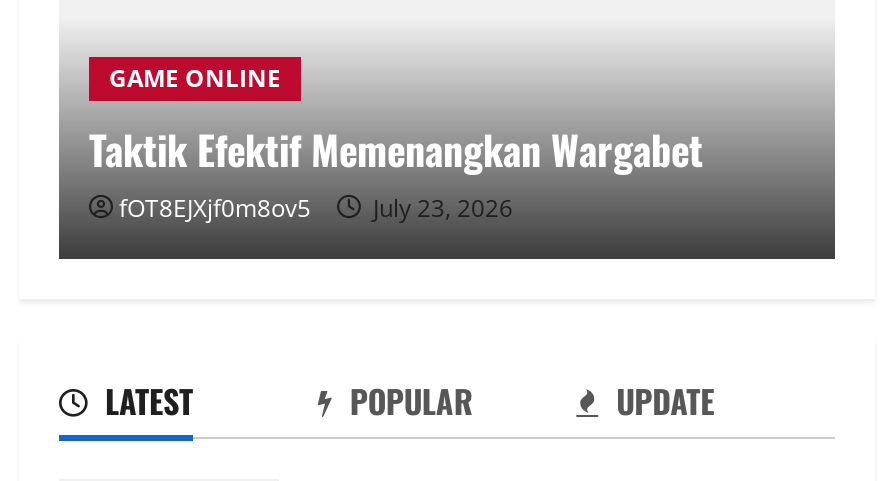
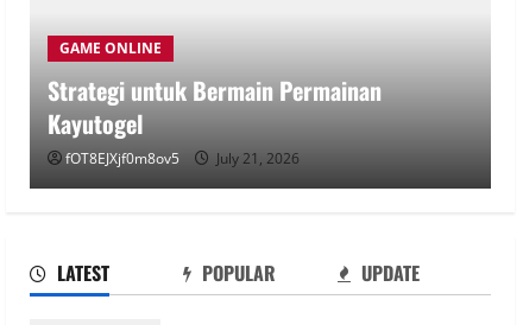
[89,119,703,179] Taktik Efektif Memenangkan Wargabet -> [48,72,382,141] Strategi untuk Bermain Permainan | Kayutogel
[119,191,513,225] fOT8EJXjf0m8ov5 July 23, 2026 -> [65,148,300,168] fOT8EJXjf0m8ov5 July 21, 2026

